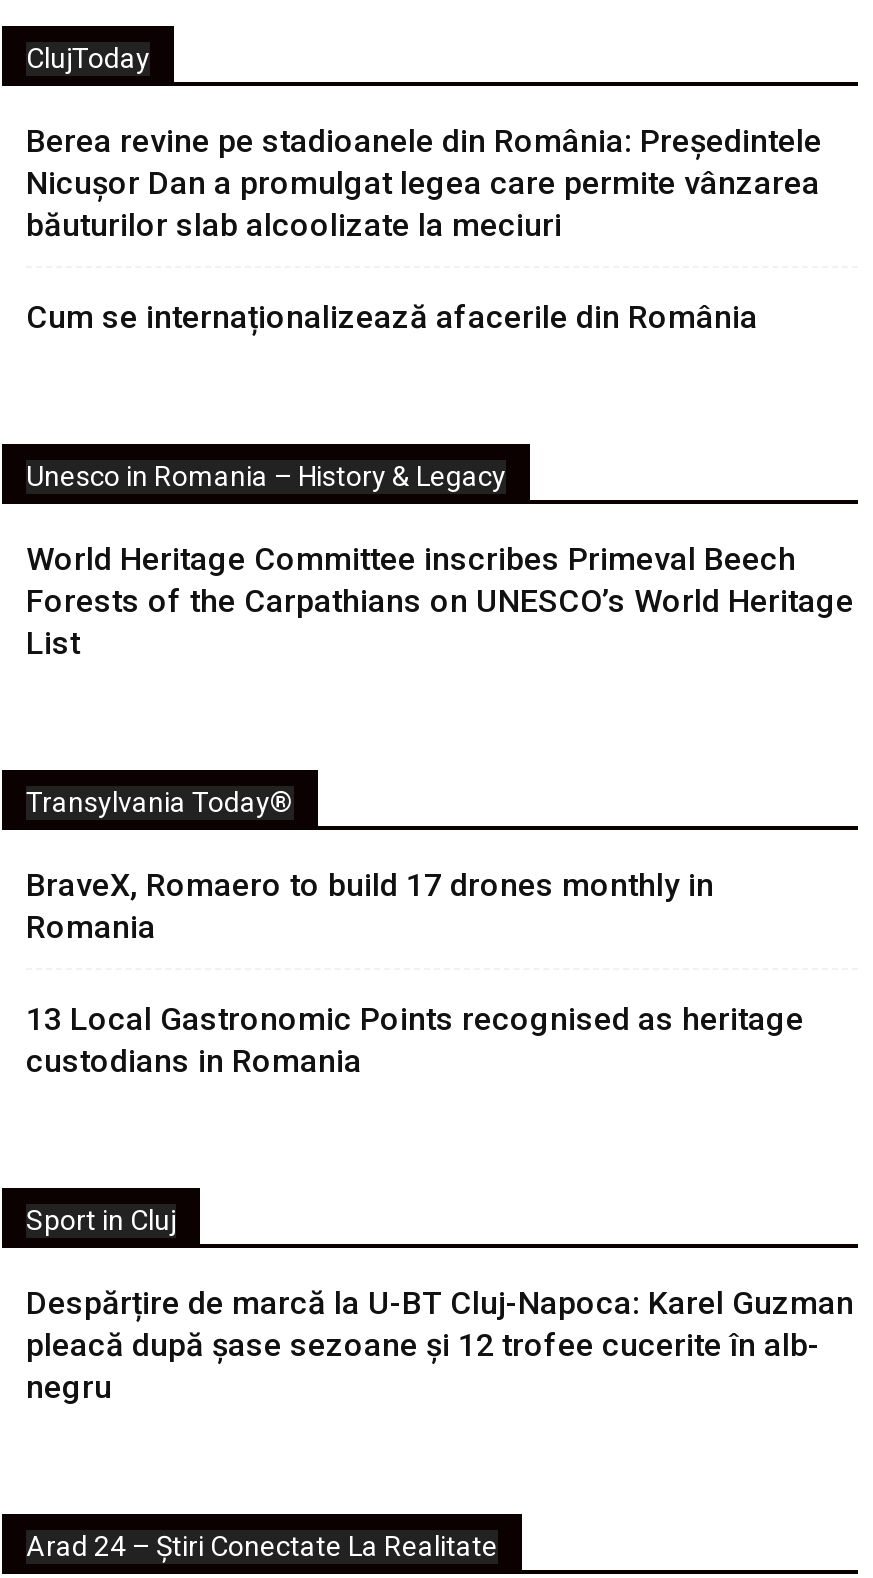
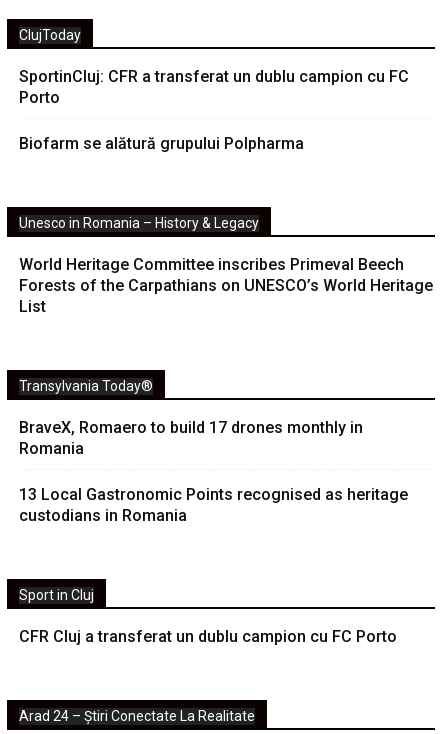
[26,123,822,245] Berea revine pe stadioanele din România: Președintele | Nicușor Dan a promulgat legea care permite vânzarea | băuturilor slab alcoolizate la meciuri -> [19,67,409,107] SportinCluj: CFR a transferat un dublu campion cu FC | Porto
[26,299,758,337] Cum se internaționalizează afacerile din România -> [19,134,304,153] Biofarm se alătură grupului Polpharma
[26,1285,854,1407] Despărțire de marcă la U-BT Cluj-Napoca: Karel Guzman | pleacă după șase sezoane și 12 trofee cucerite în alb- | negru -> [19,627,397,646] CFR Cluj a transferat un dublu campion cu FC Porto

